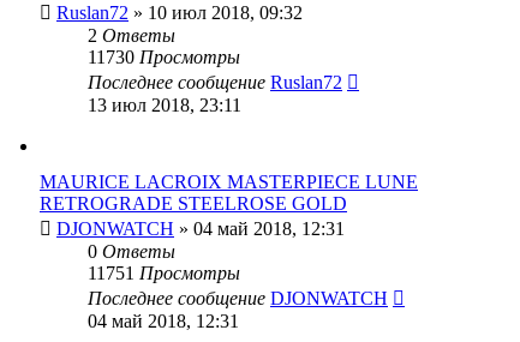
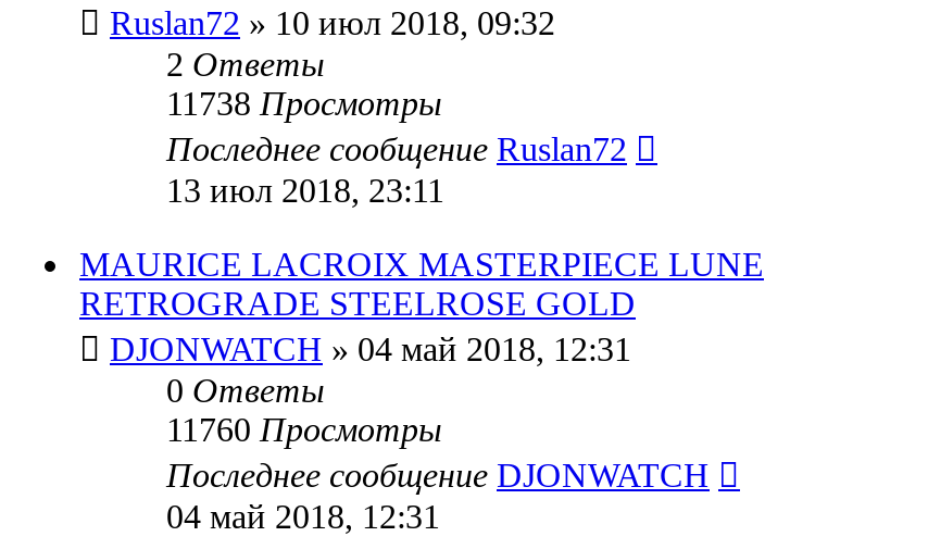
[88,47,240,67] 11730 Просмотры -> [166,85,442,122] 11738 Просмотры
[88,263,240,283] 11751 Просмотры -> [166,411,442,448] 11760 Просмотры

